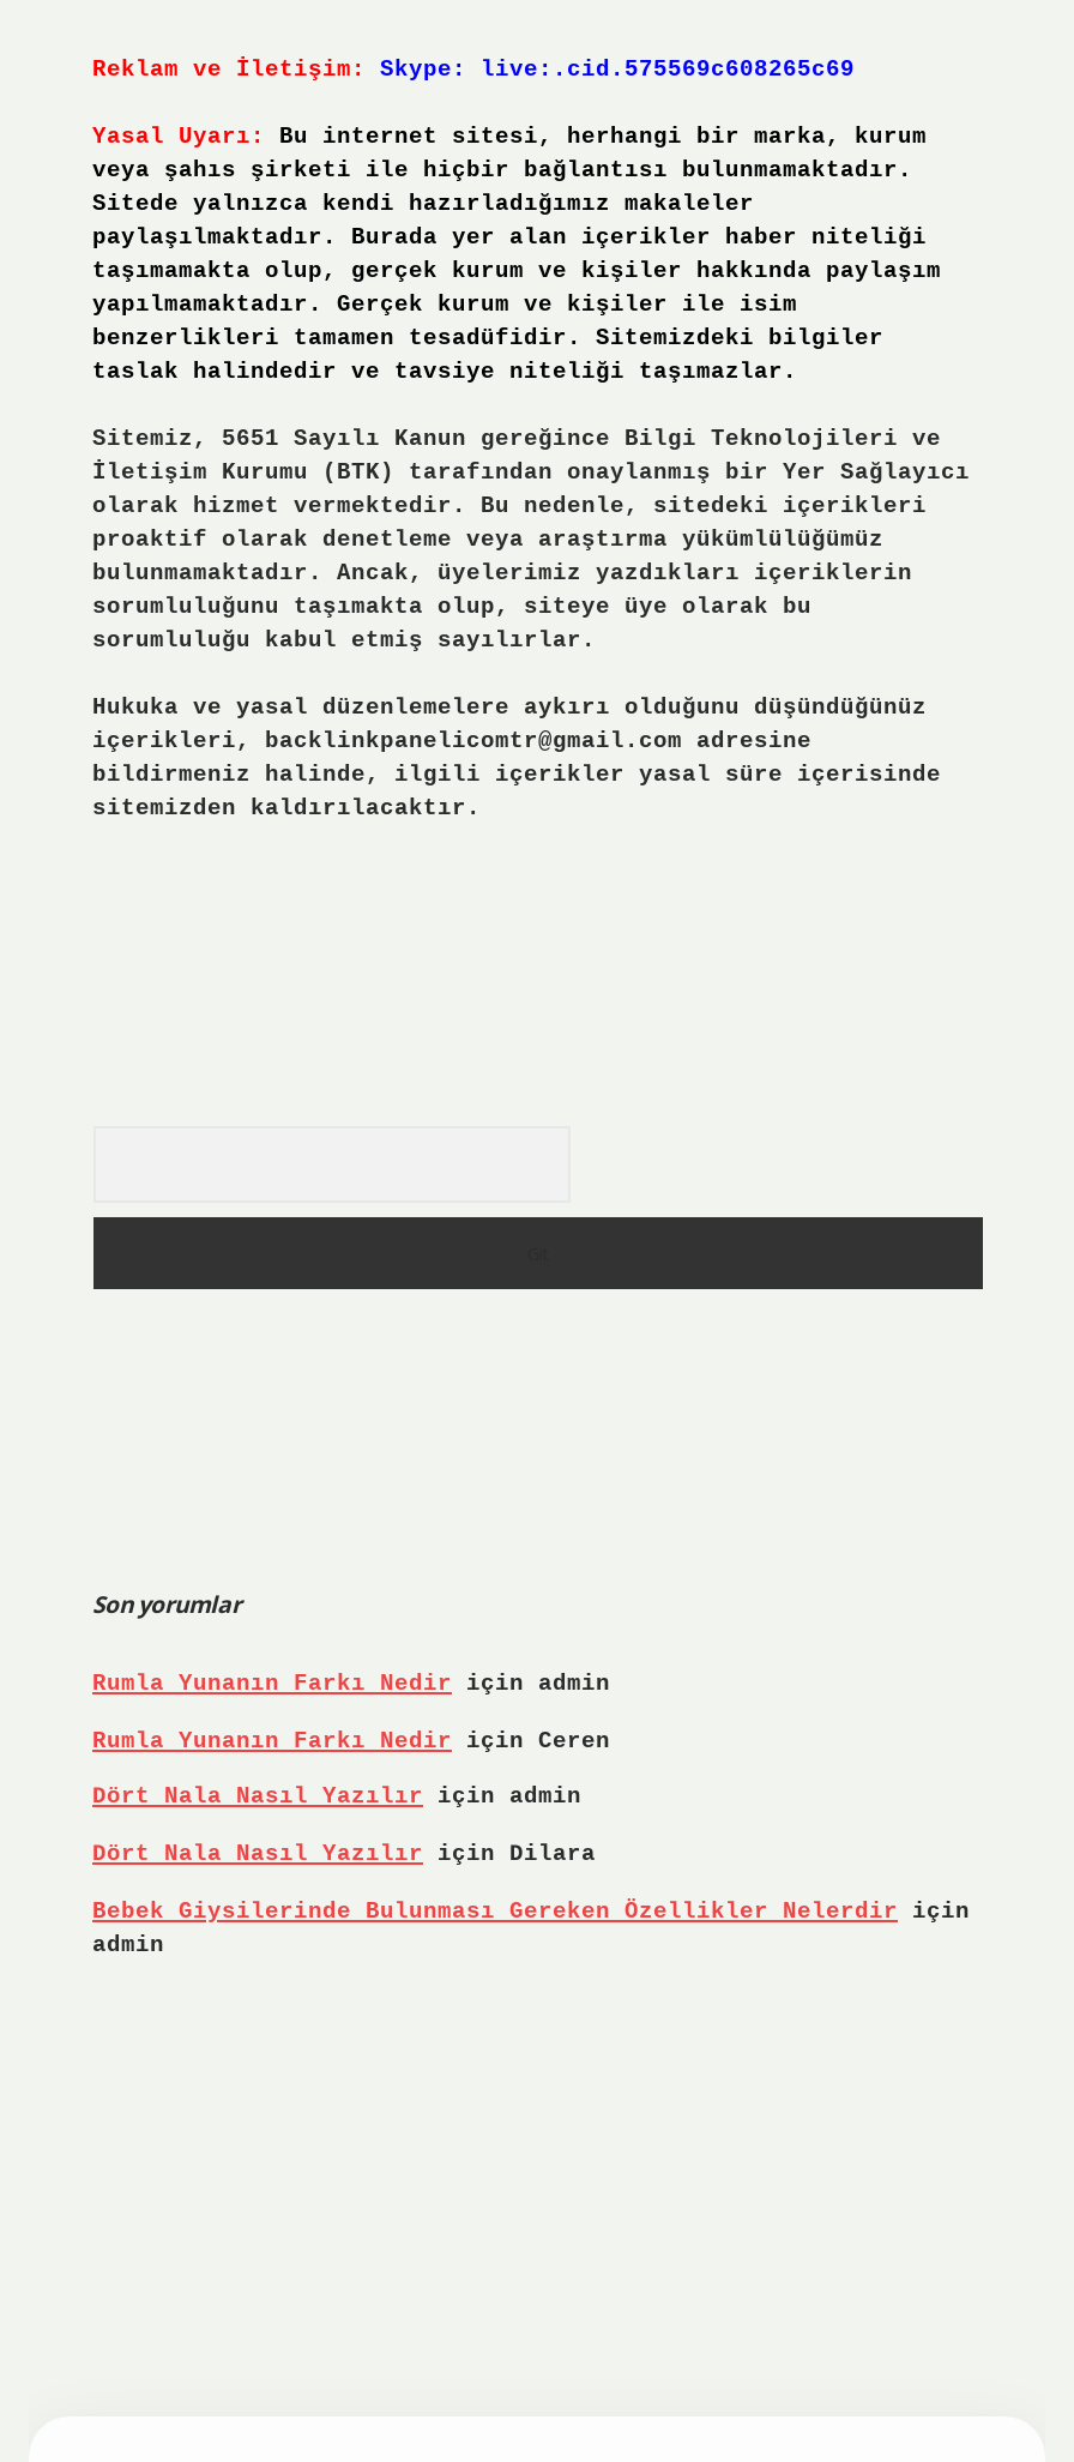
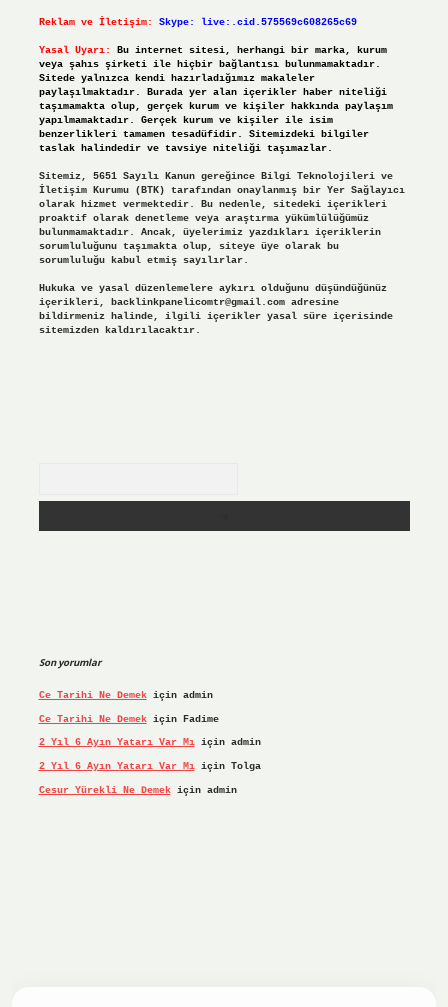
[92,1671,610,1697] Rumla Yunanın Farkı Nedir için admin -> [38,690,212,701] Ce Tarihi Ne Demek için admin
[92,1728,610,1754] Rumla Yunanın Farkı Nedir için Ceren -> [38,714,218,725] Ce Tarihi Ne Demek için Fadime
[92,1784,581,1811] Dört Nala Nasıl Yazılır için admin -> [38,737,260,748] 2 Yıl 6 Ayın Yatarı Var Mı için admin
[92,1841,596,1867] Dört Nala Nasıl Yazılır için Dilara -> [38,761,260,772] 2 Yıl 6 Ayın Yatarı Var Mı için Tolga
[92,1897,970,1957] Bebek Giysilerinde Bulunması Gereken Özellikler Nelerdir için | admin -> [38,784,236,795] Cesur Yürekli Ne Demek için admin

